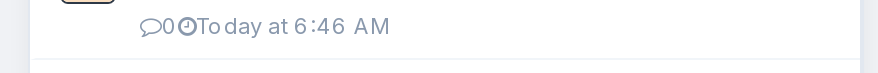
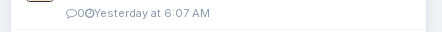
[196,12,390,40] Today at 6:46 AM -> [94,6,210,20] Yesterday at 6:07 AM

